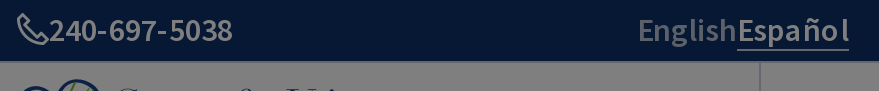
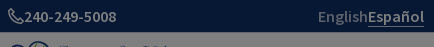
[49,9,233,49] 240-697-5038 -> [24,6,116,26] 240-249-5008

